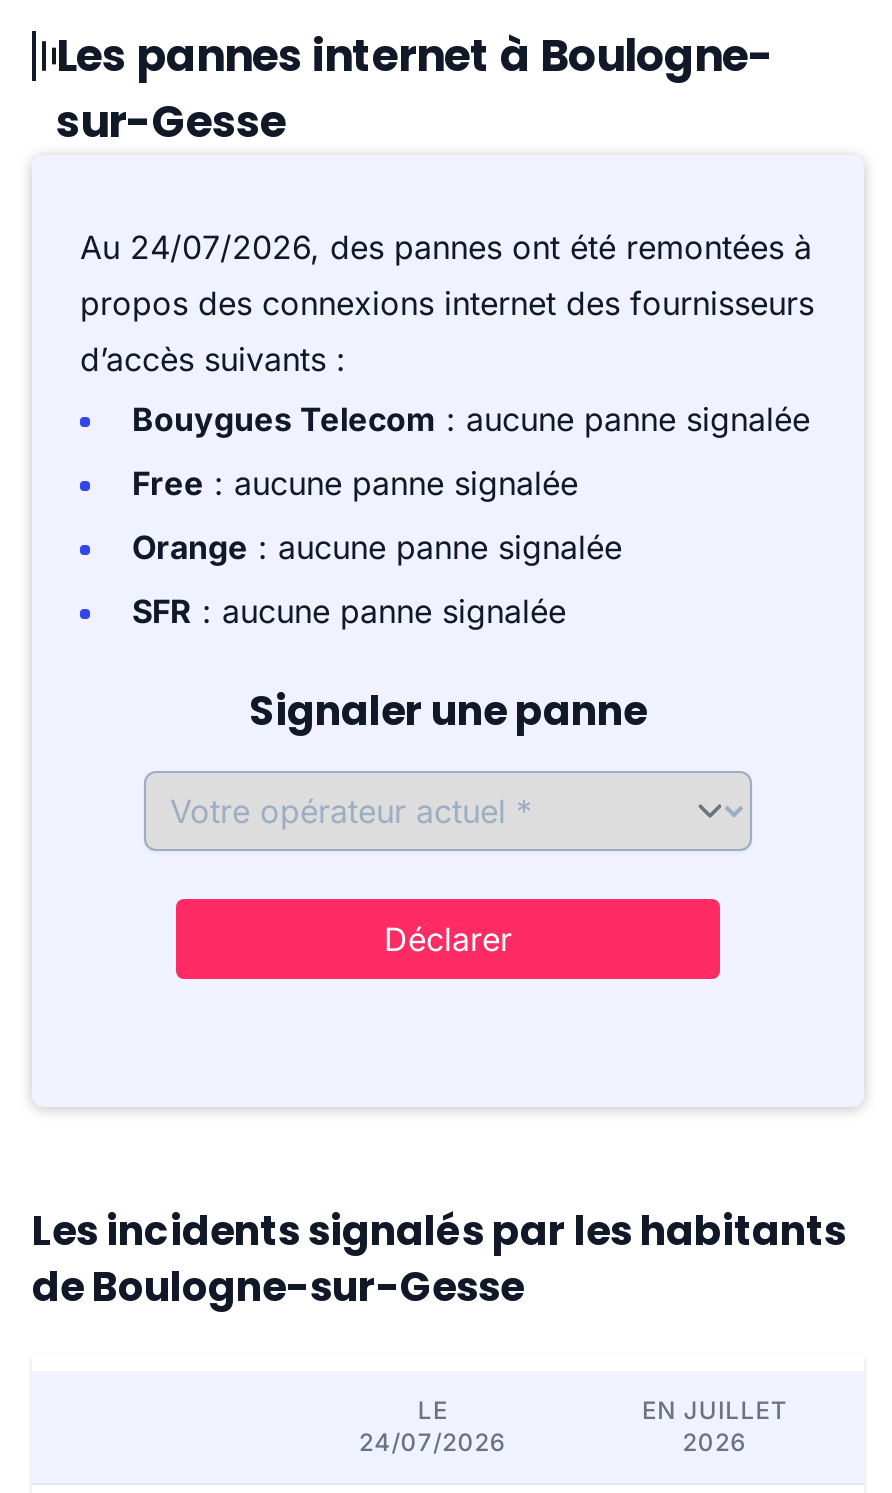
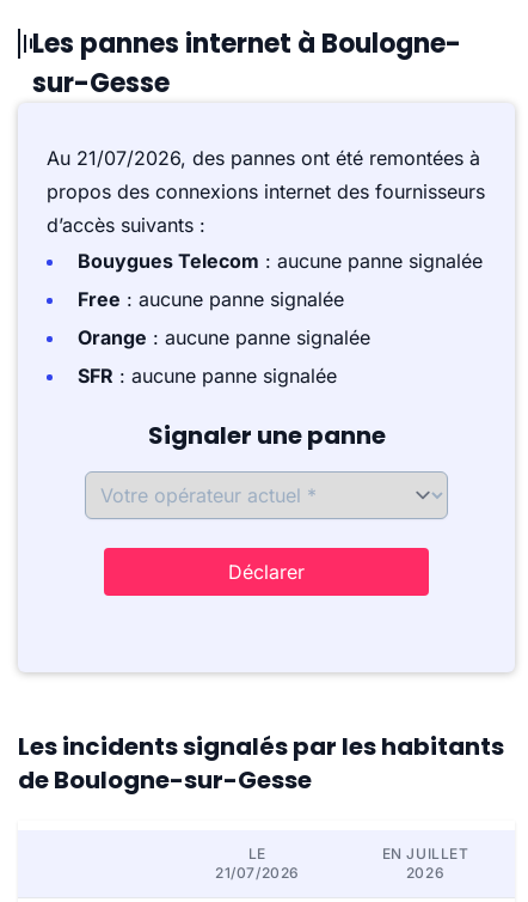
[80,227,812,267] Au 24/07/2026, des pannes ont été remontées à -> [47,146,480,170] Au 21/07/2026, des pannes ont été remontées à
[359,1427,507,1457] 24/07/2026 -> [215,864,300,882] 21/07/2026

